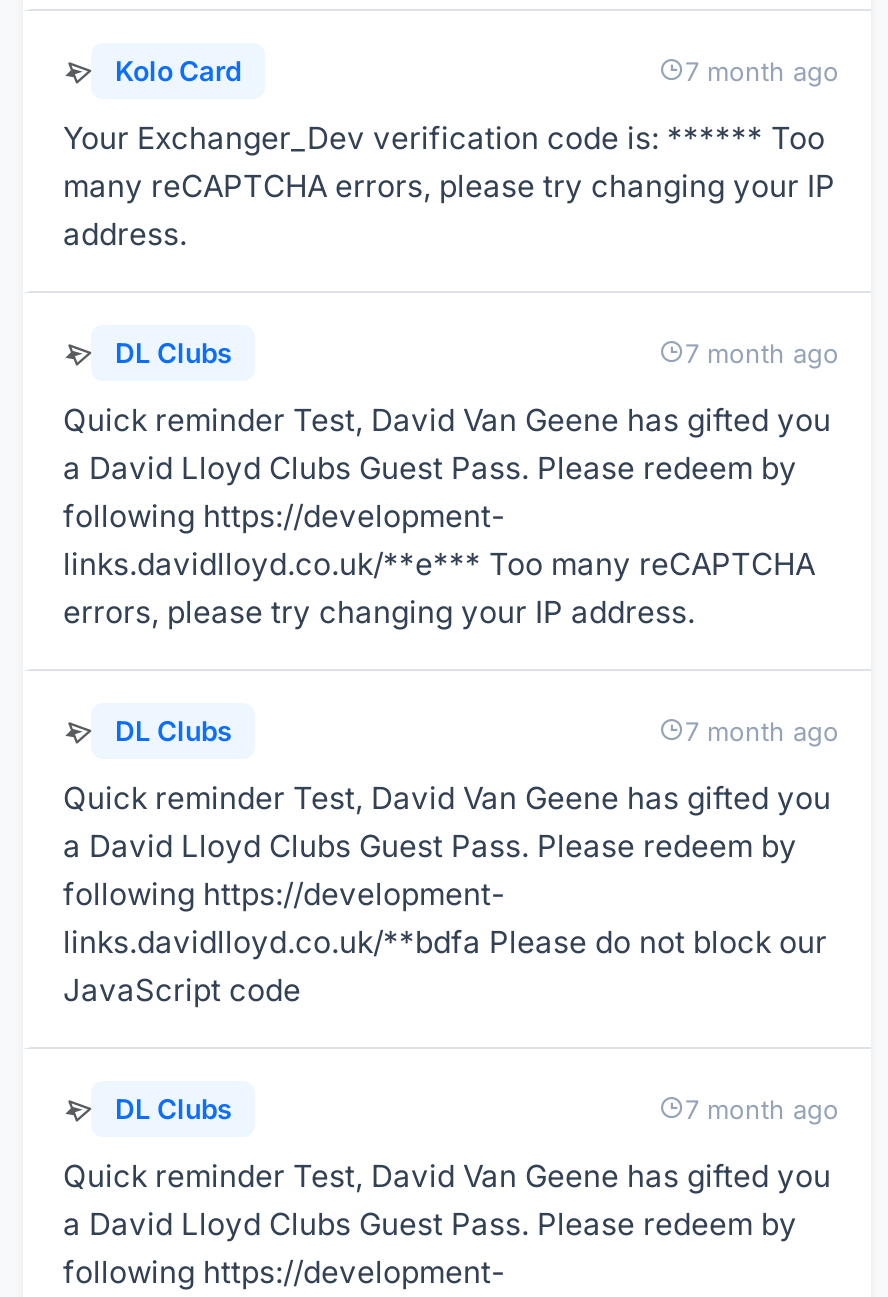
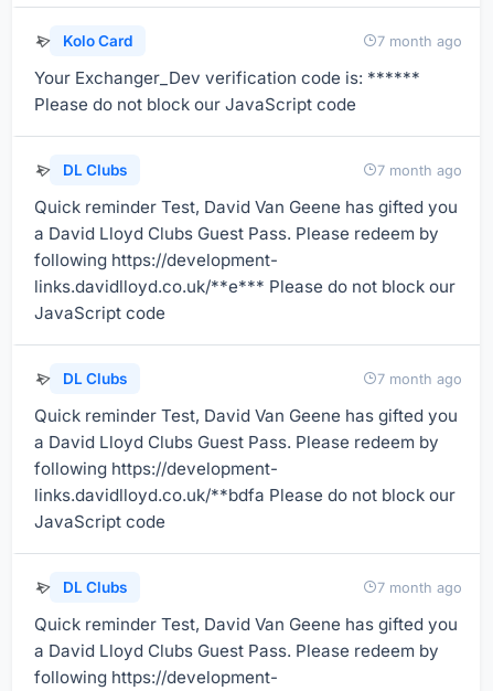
[63,119,835,253] Your Exchanger_Dev verification code is: ****** Too | many reCAPTCHA errors, please try changing your IP | address. -> [34,67,420,115] Your Exchanger_Dev verification code is: ****** | Please do not block our JavaScript code
[63,545,815,631] links.davidlloyd.co.uk/**e*** Too many reCAPTCHA | errors, please try changing your IP address. -> [34,276,456,323] links.davidlloyd.co.uk/**e*** Please do not block our | JavaScript code

